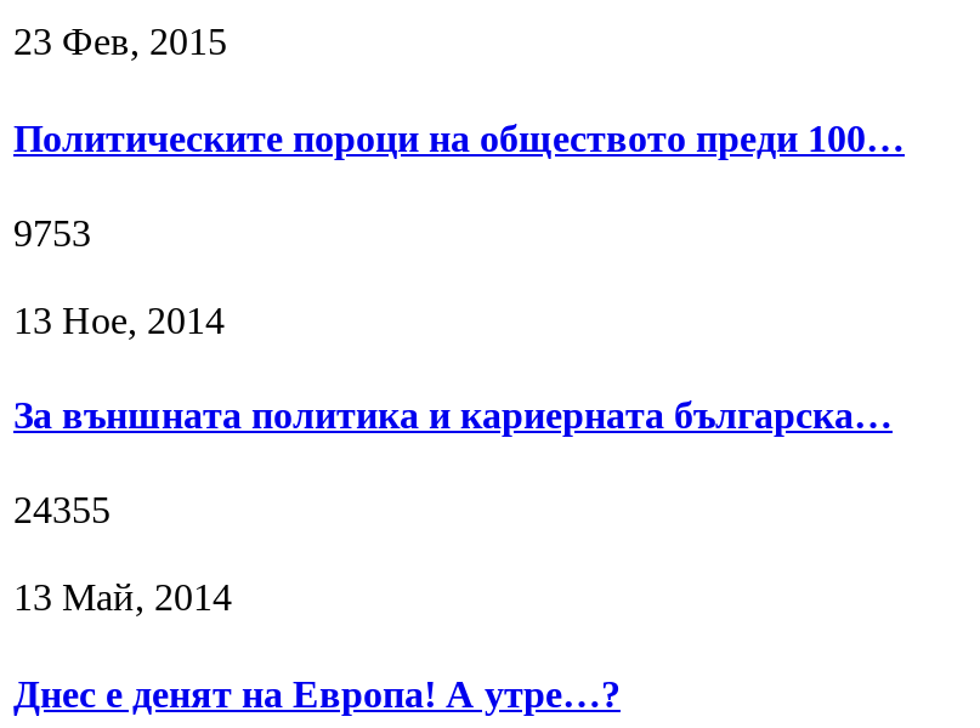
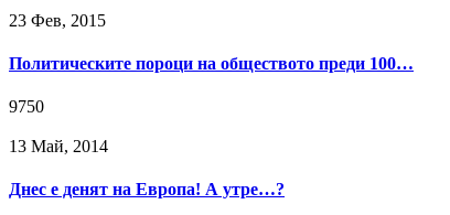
[13,213,893,532] 9753 | 13 Ное, 2014 | За външната политика и кариерната българска… | 24355 -> [9,97,44,116] 9750

